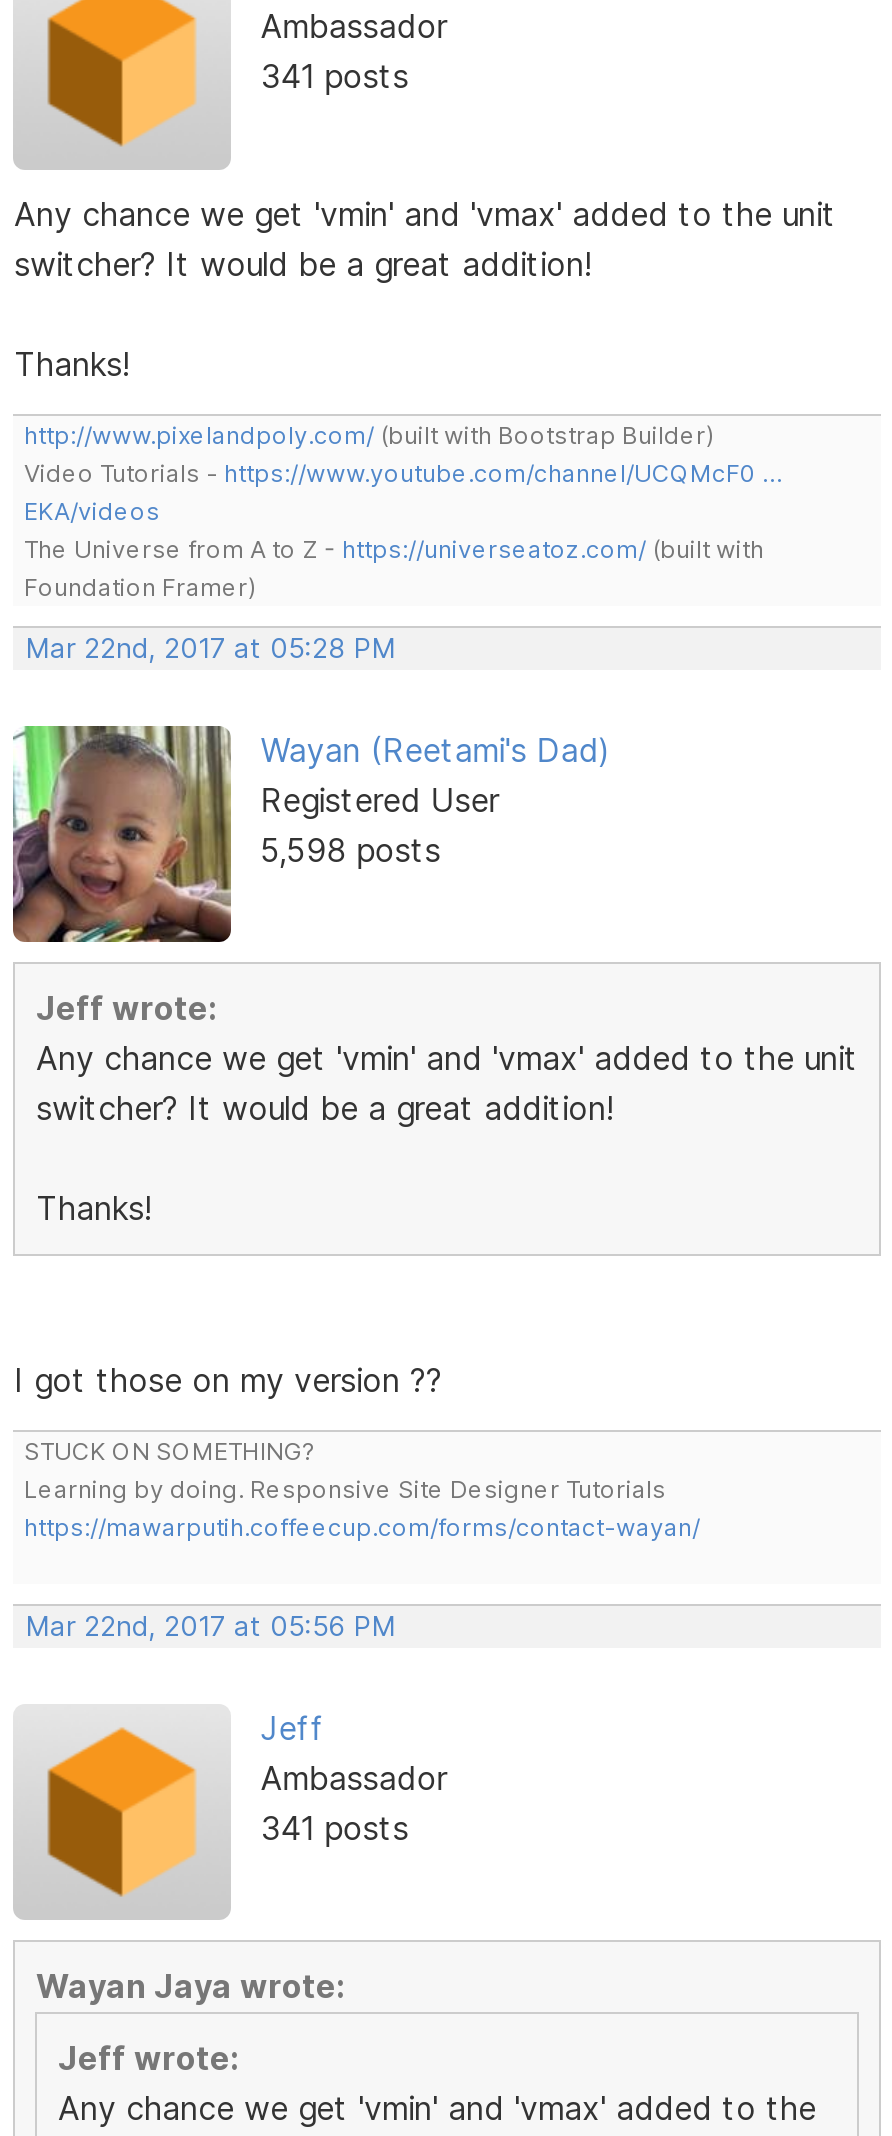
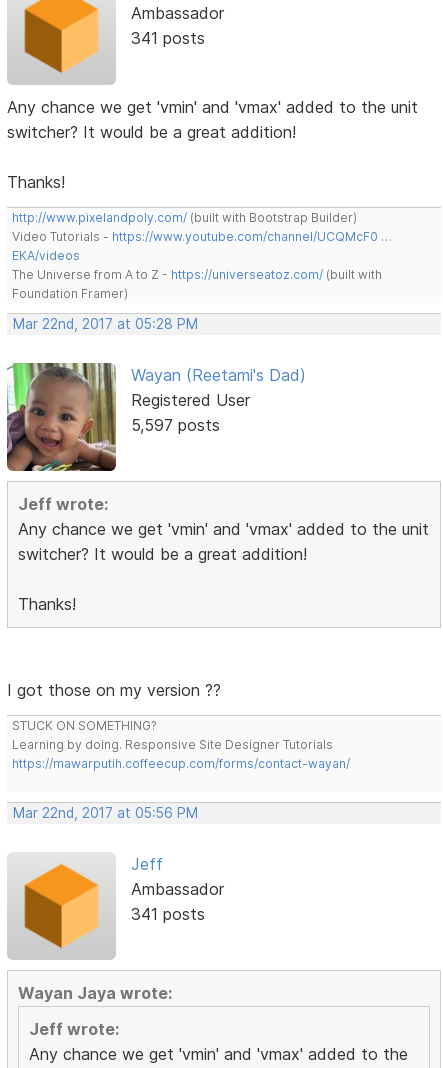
[260,830,440,870] 5,598 posts -> [131,415,220,435] 5,597 posts

